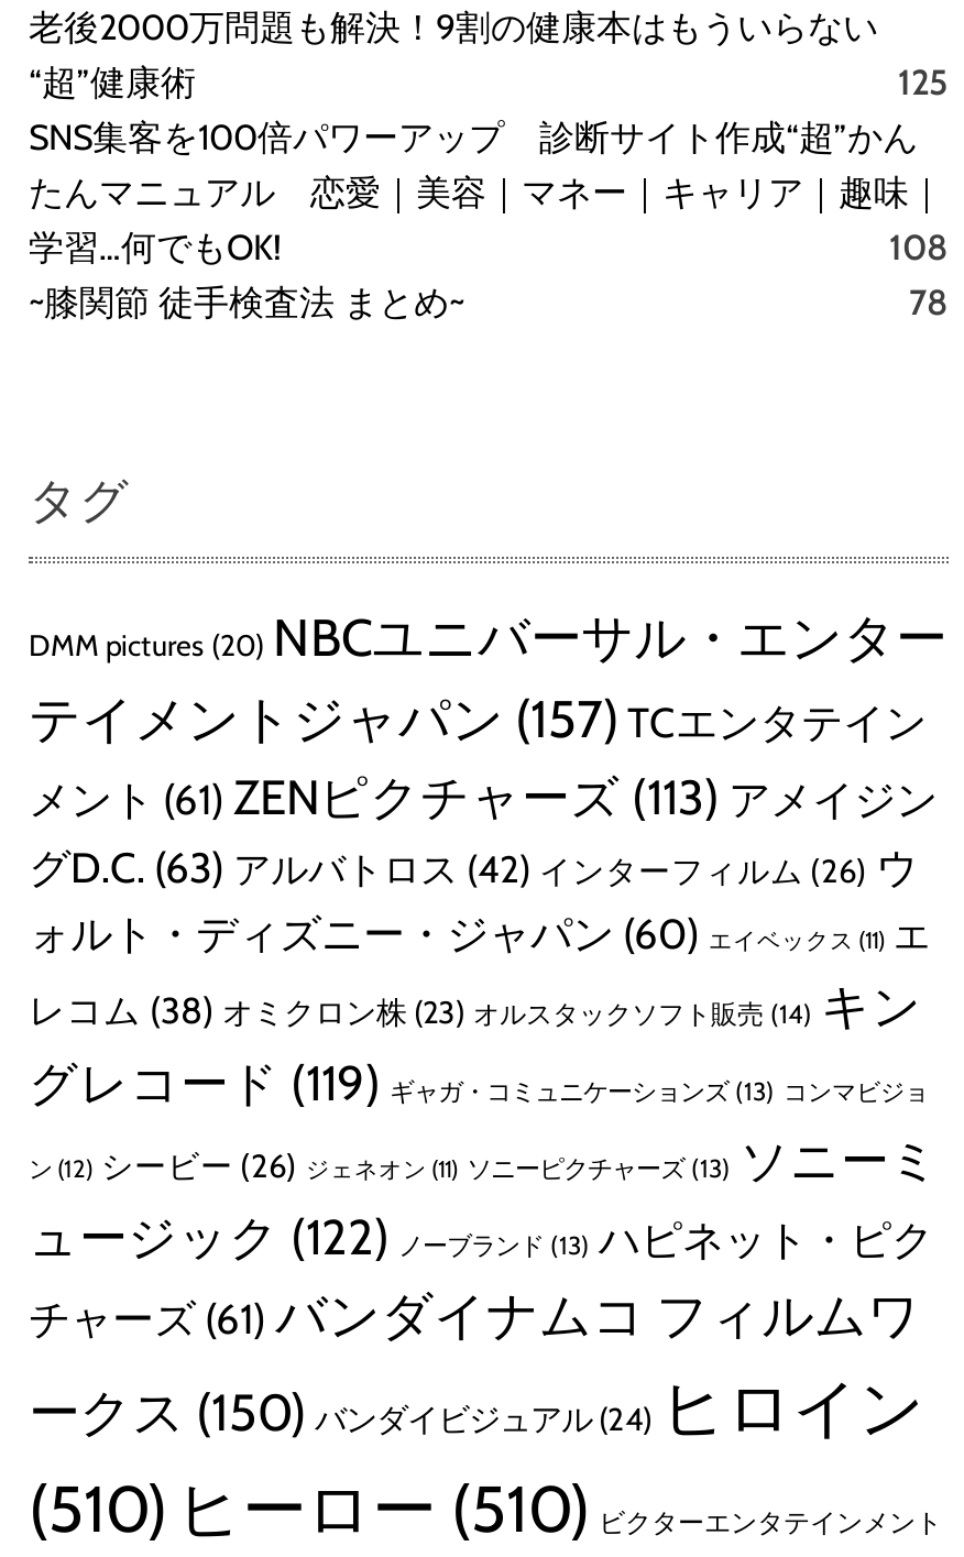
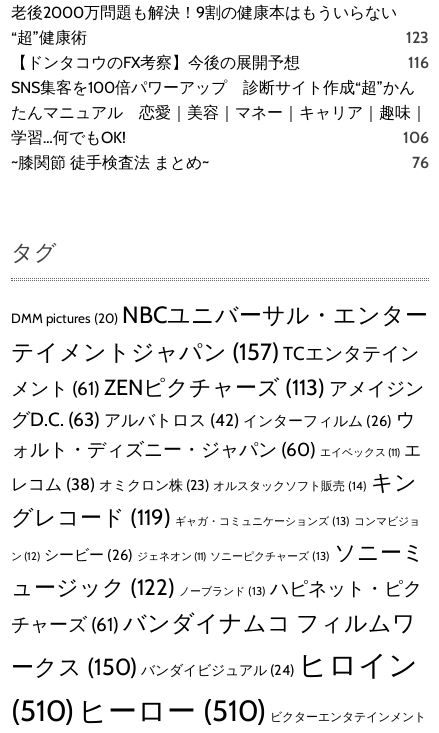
[898,62,949,103] 125 -> [11,28,429,72] 123 | 【ドンタコウのFX考察】今後の展開予想 | 116
[889,227,949,268] 108 -> [403,128,429,147] 106
[909,282,949,324] 78 -> [412,153,429,172] 76

